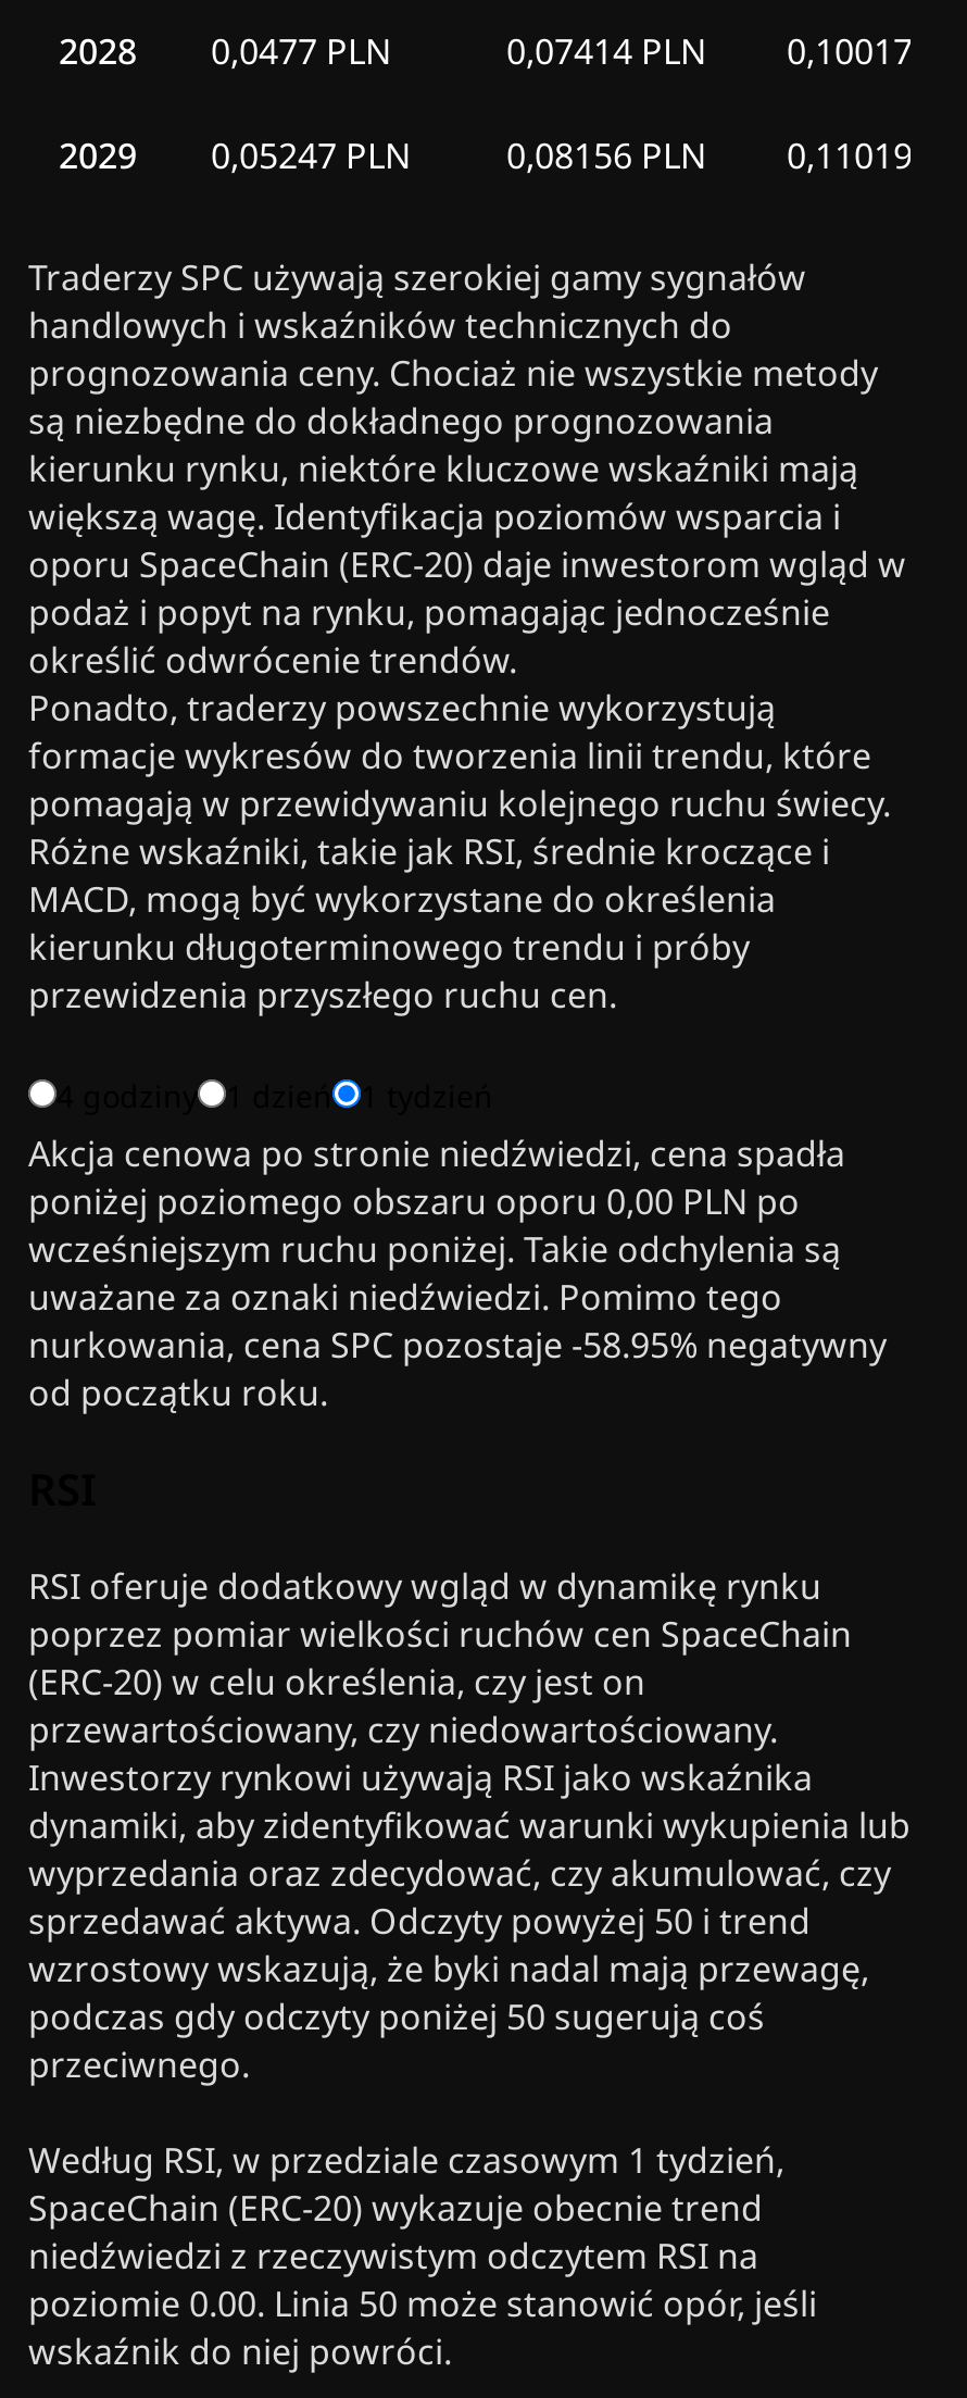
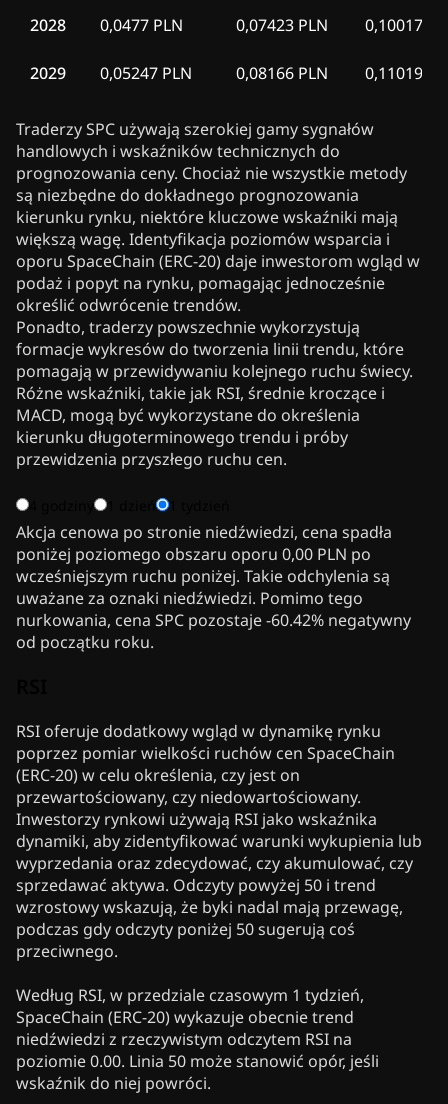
[506,27,706,75] 0,07414 PLN -> [236,14,328,36] 0,07423 PLN
[506,131,706,179] 0,08156 PLN -> [236,62,328,84] 0,08166 PLN
[28,1320,887,1368] nurkowania, cena SPC pozostaje -58.95% negatywny -> [16,609,411,631] nurkowania, cena SPC pozostaje -60.42% negatywny

